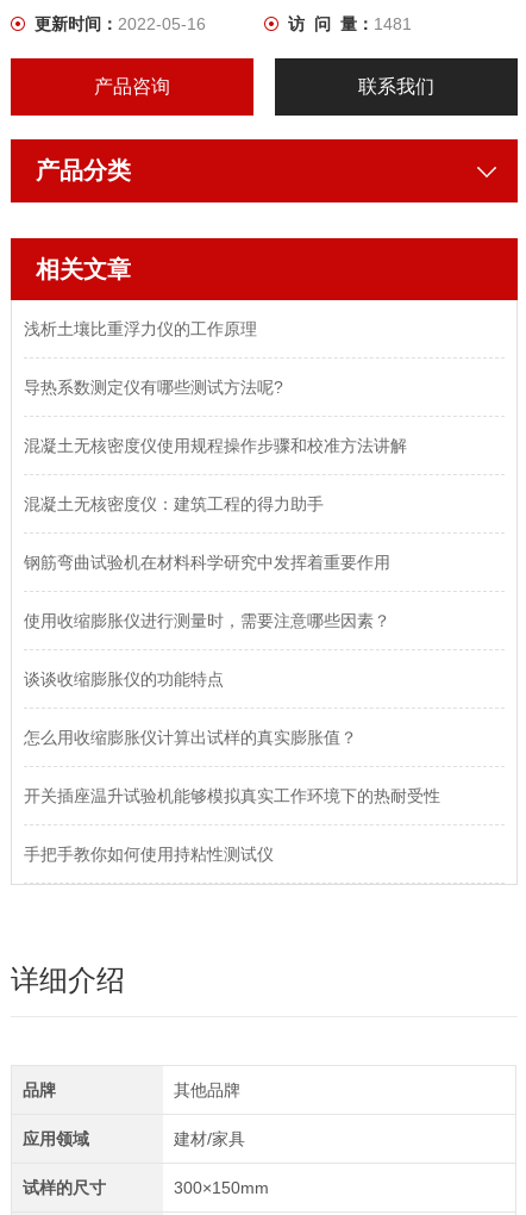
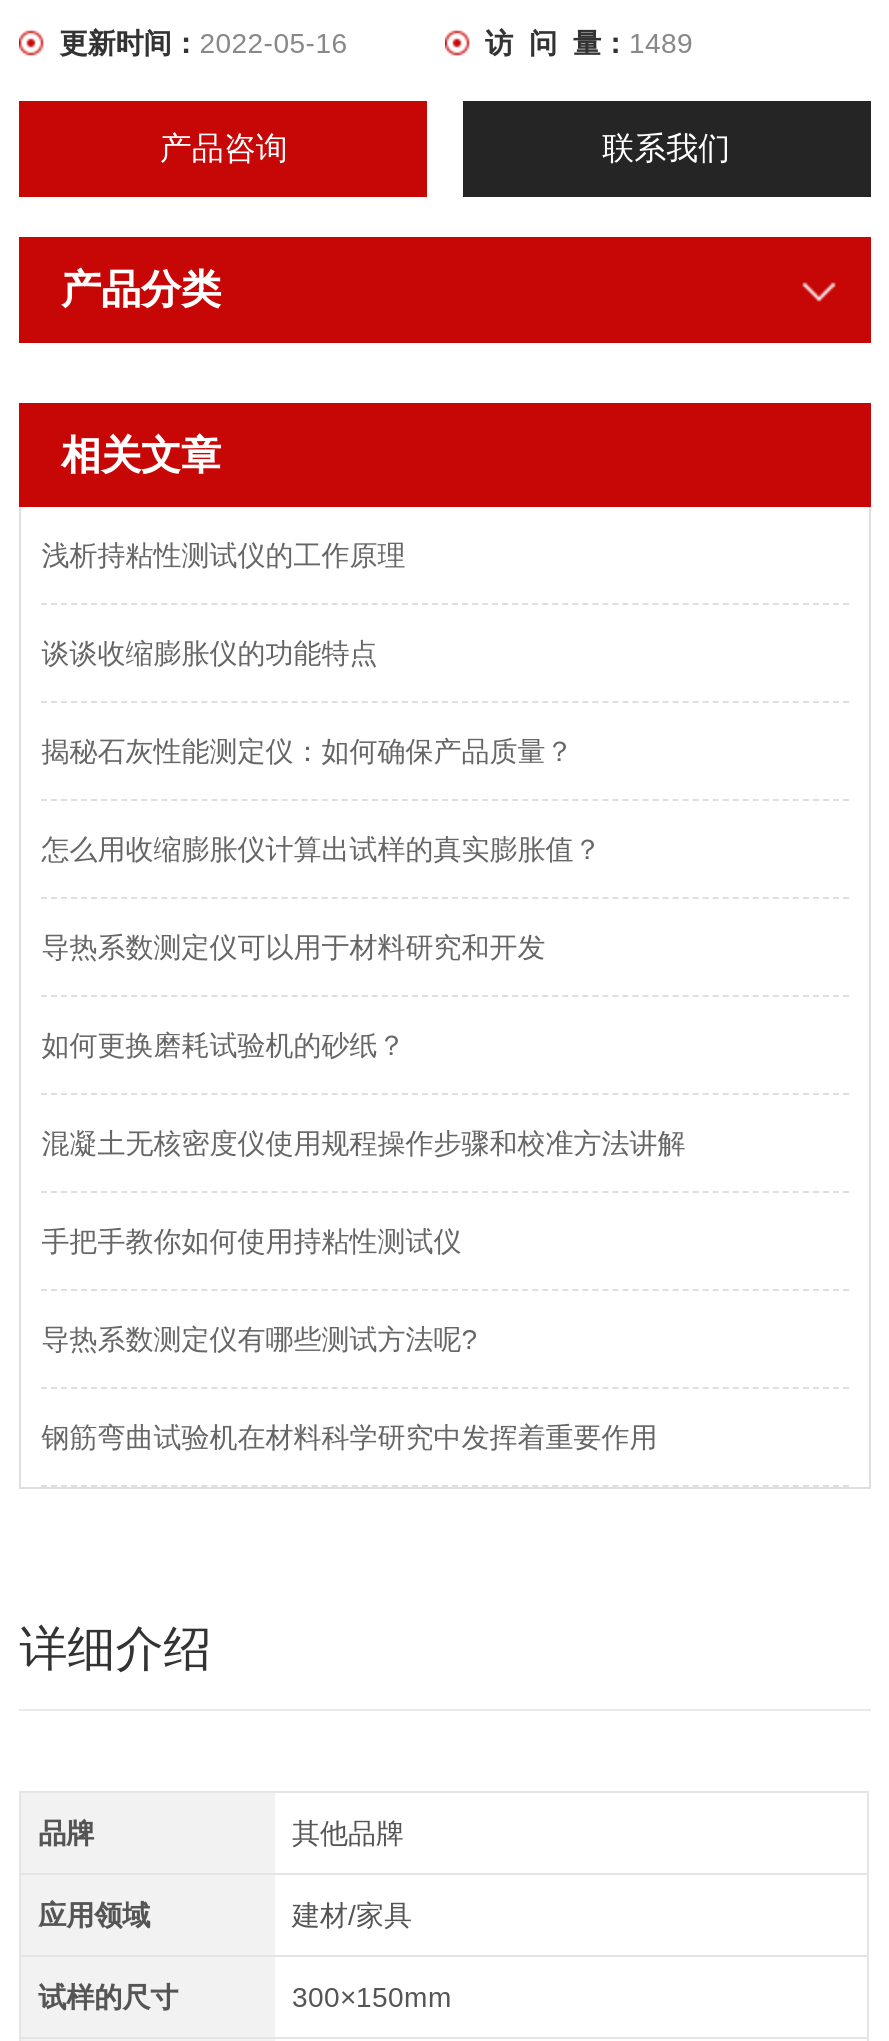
[288,15,412,34] 访 问 量：1481 -> [485,28,693,60] 访 问 量：1489
[24,320,257,339] 浅析土壤比重浮力仪的工作原理 -> [41,540,573,1062] 浅析持粘性测试仪的工作原理 | 揭秘石灰性能测定仪：如何确保产品质量？ | 导热系数测定仪可以用于材料研究和开发 | 如何更换磨耗试验机的砂纸？
moved [24,378,283,397] -> [41,1324,477,1356]: 导热系数测定仪有哪些测试方法呢?
moved [24,436,407,455] -> [41,1128,685,1160]: 混凝土无核密度仪使用规程操作步骤和校准方法讲解
[24,495,324,514] 混凝土无核密度仪：建筑工程的得力助手 -> none
moved [24,553,391,572] -> [41,1422,657,1454]: 钢筋弯曲试验机在材料科学研究中发挥着重要作用
[24,611,441,806] 使用收缩膨胀仪进行测量时，需要注意哪些因素？ | 开关插座温升试验机能够模拟真实工作环境下的热耐受性 -> none
moved [24,670,357,747] -> [41,638,601,866]: 谈谈收缩膨胀仪的功能特点 | 怎么用收缩膨胀仪计算出试样的真实膨胀值？
moved [24,845,274,864] -> [41,1226,461,1258]: 手把手教你如何使用持粘性测试仪

